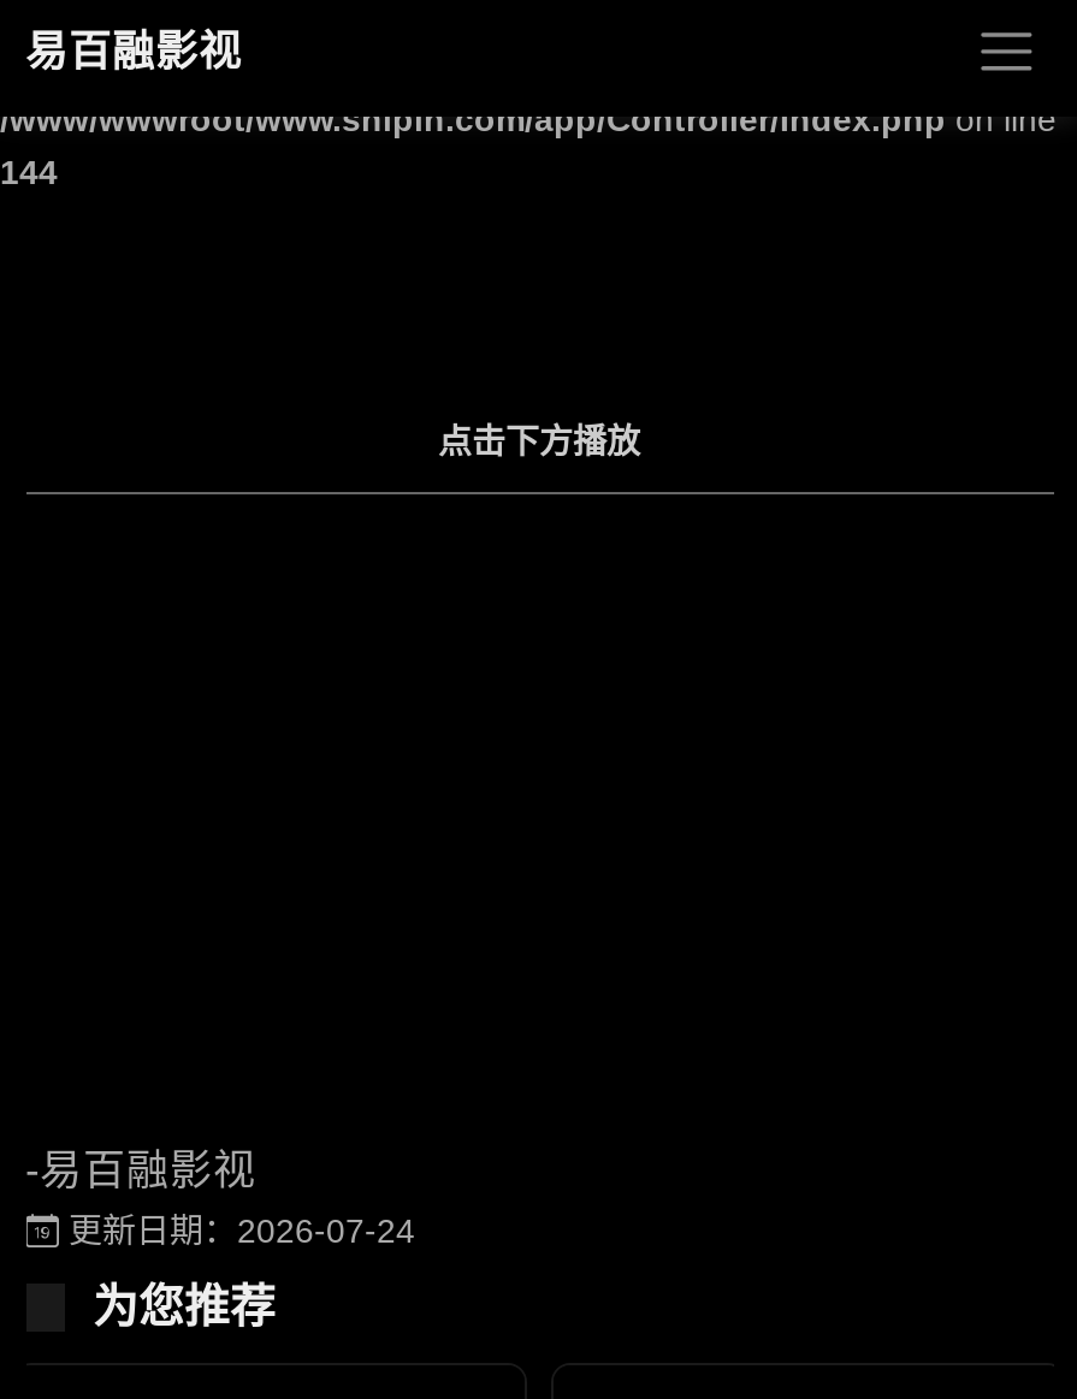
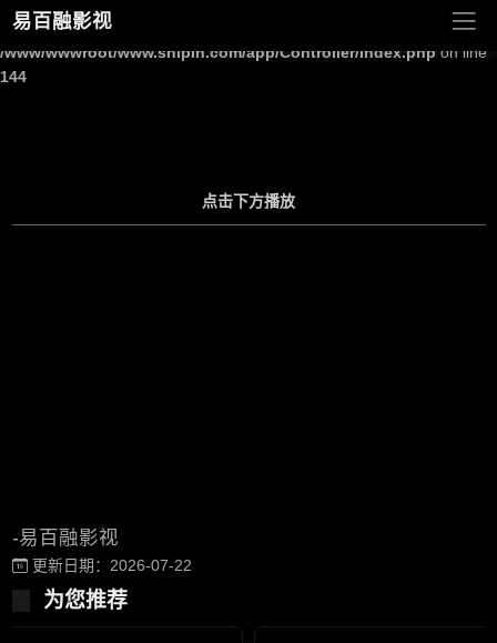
[59,1211,415,1250] 更新日期：2026-07-24 -> [27,556,191,574] 更新日期：2026-07-22

